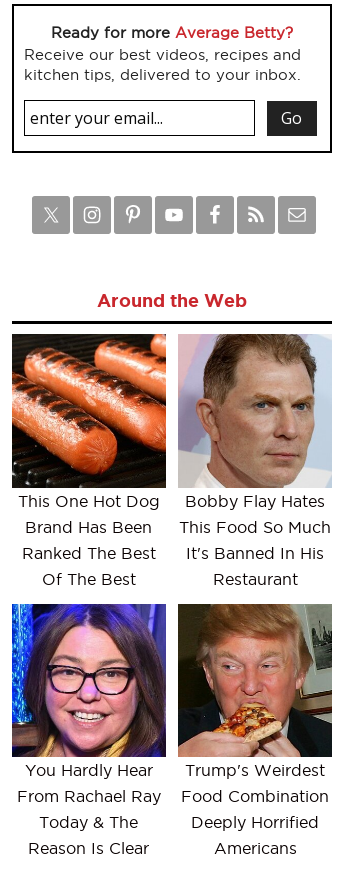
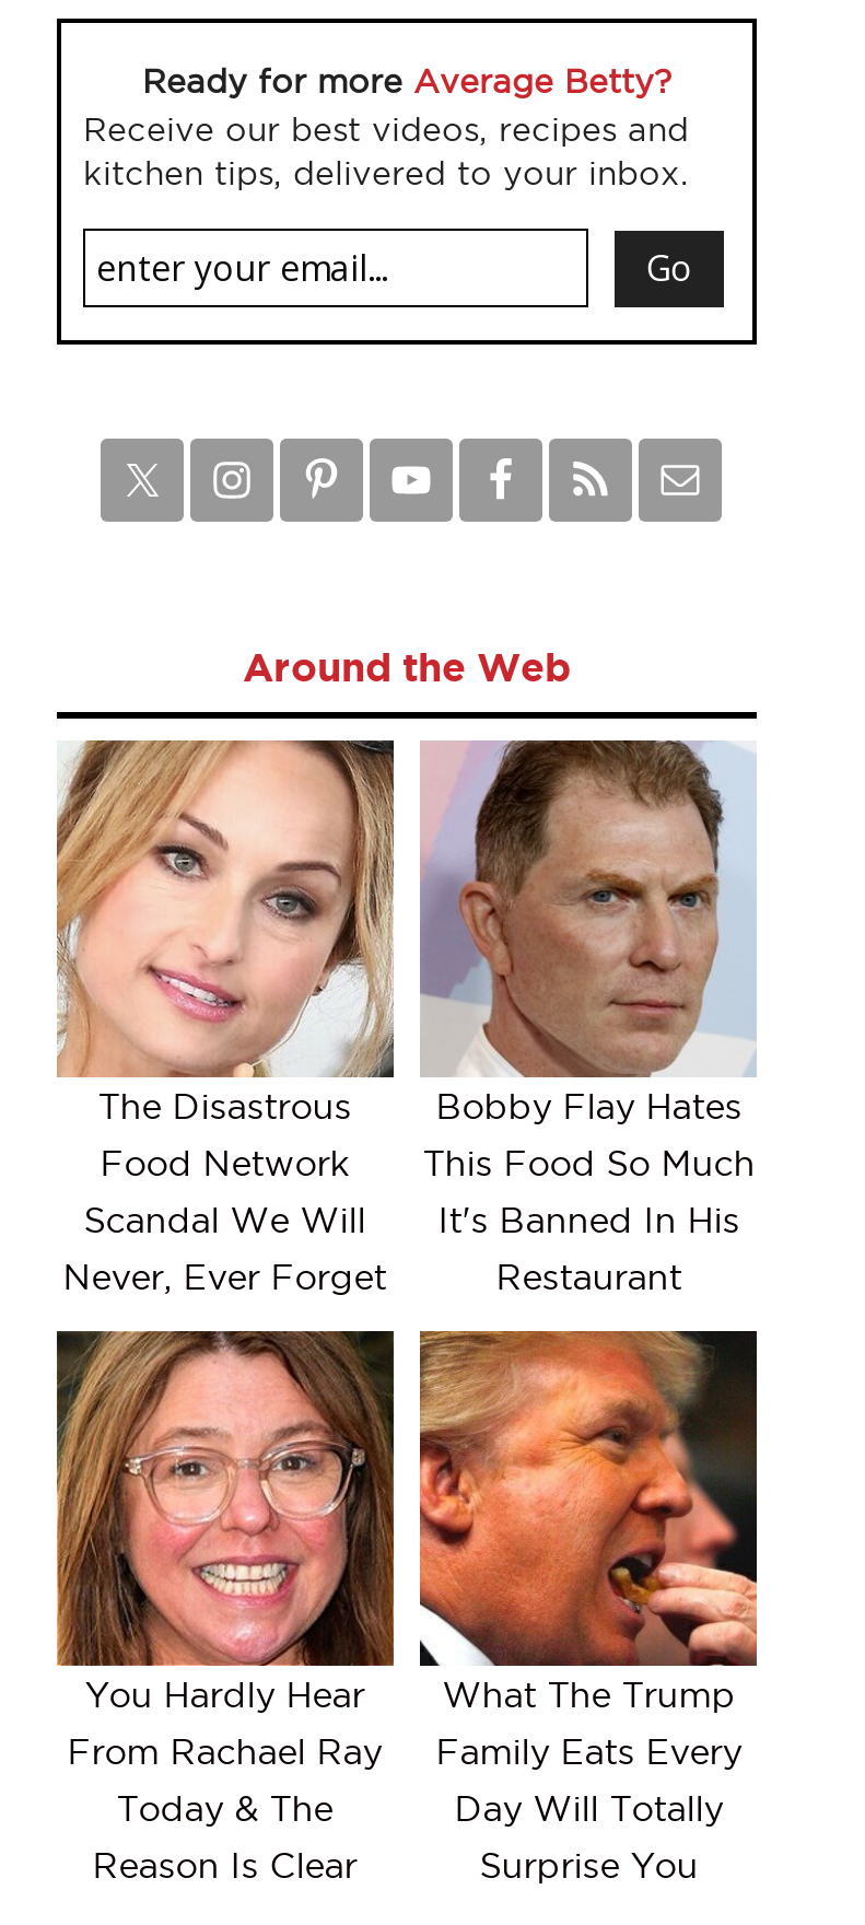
[11,333,167,588] [image] | This One Hot Dog | Brand Has Been | Ranked The Best | Of The Best -> [55,738,396,1295] [image] | The Disastrous | Food Network | Scandal We Will | Never, Ever Forget
[11,603,329,857] [image] | Trump's Weirdest | Food Combination | Deeply Horrified | Americans -> [55,1329,742,1885] [image] | What The Trump | Family Eats Every | Day Will Totally | Surprise You
[177,603,333,754] [image] -> [418,1329,759,1659] [image]

